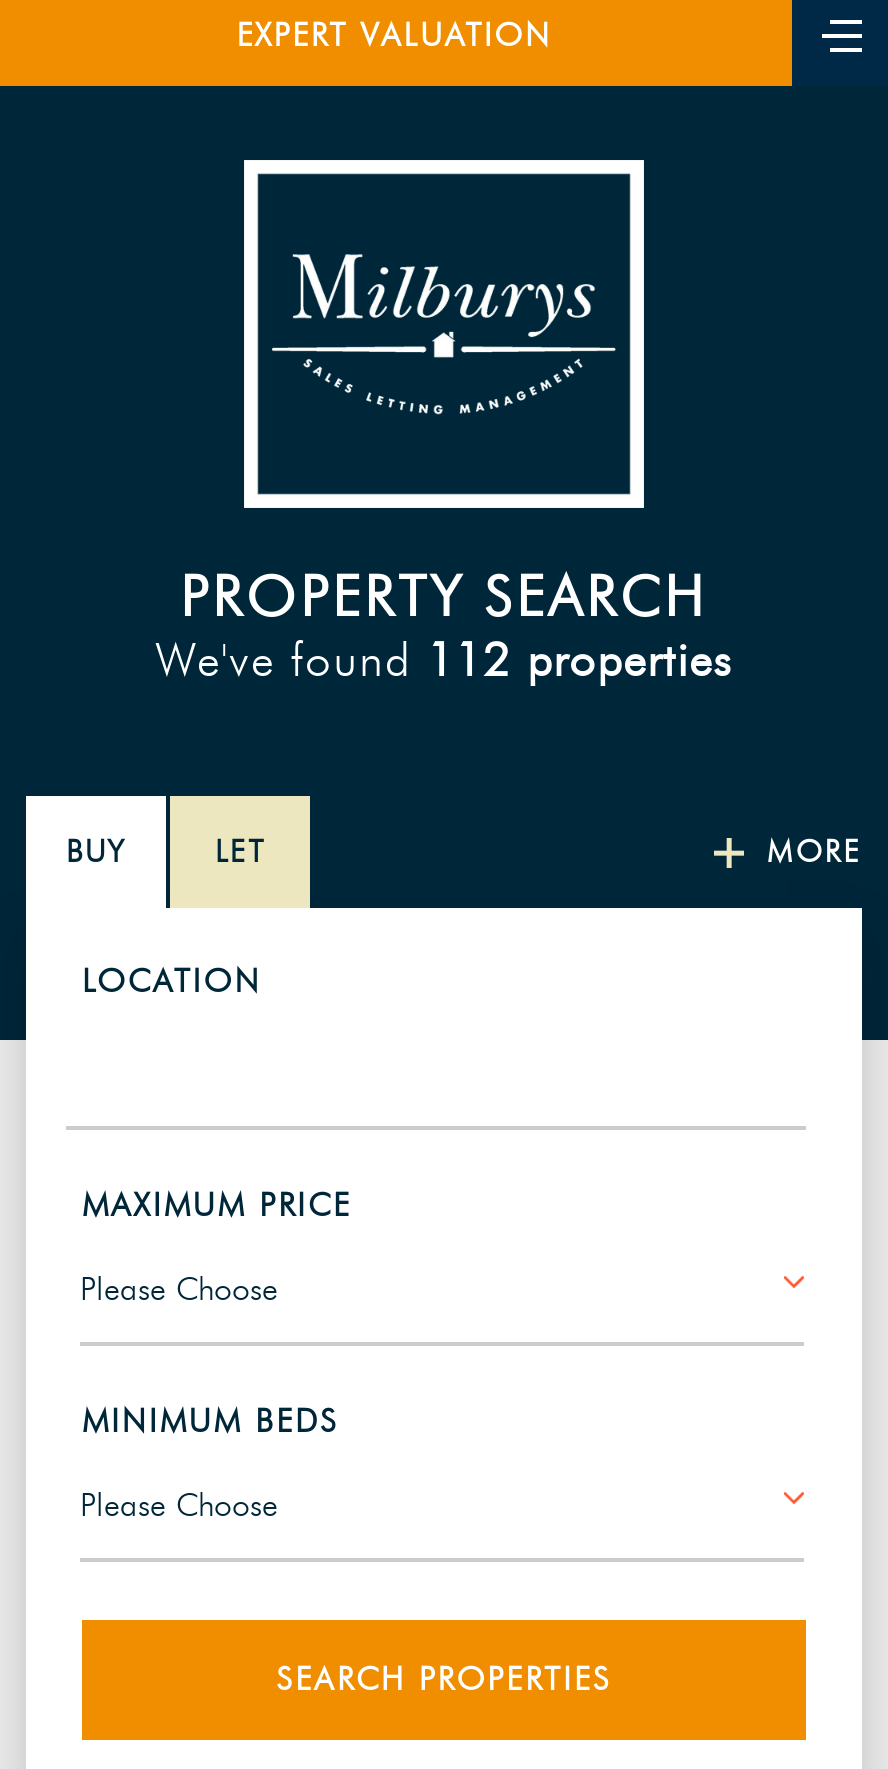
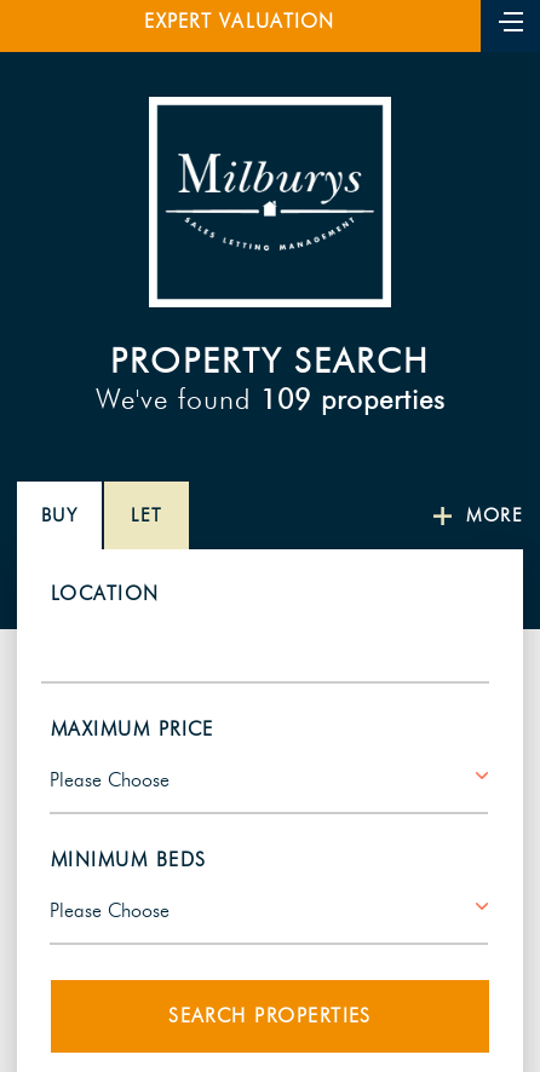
[155,632,733,688] We've found 112 properties -> [95,382,445,416] We've found 109 properties

